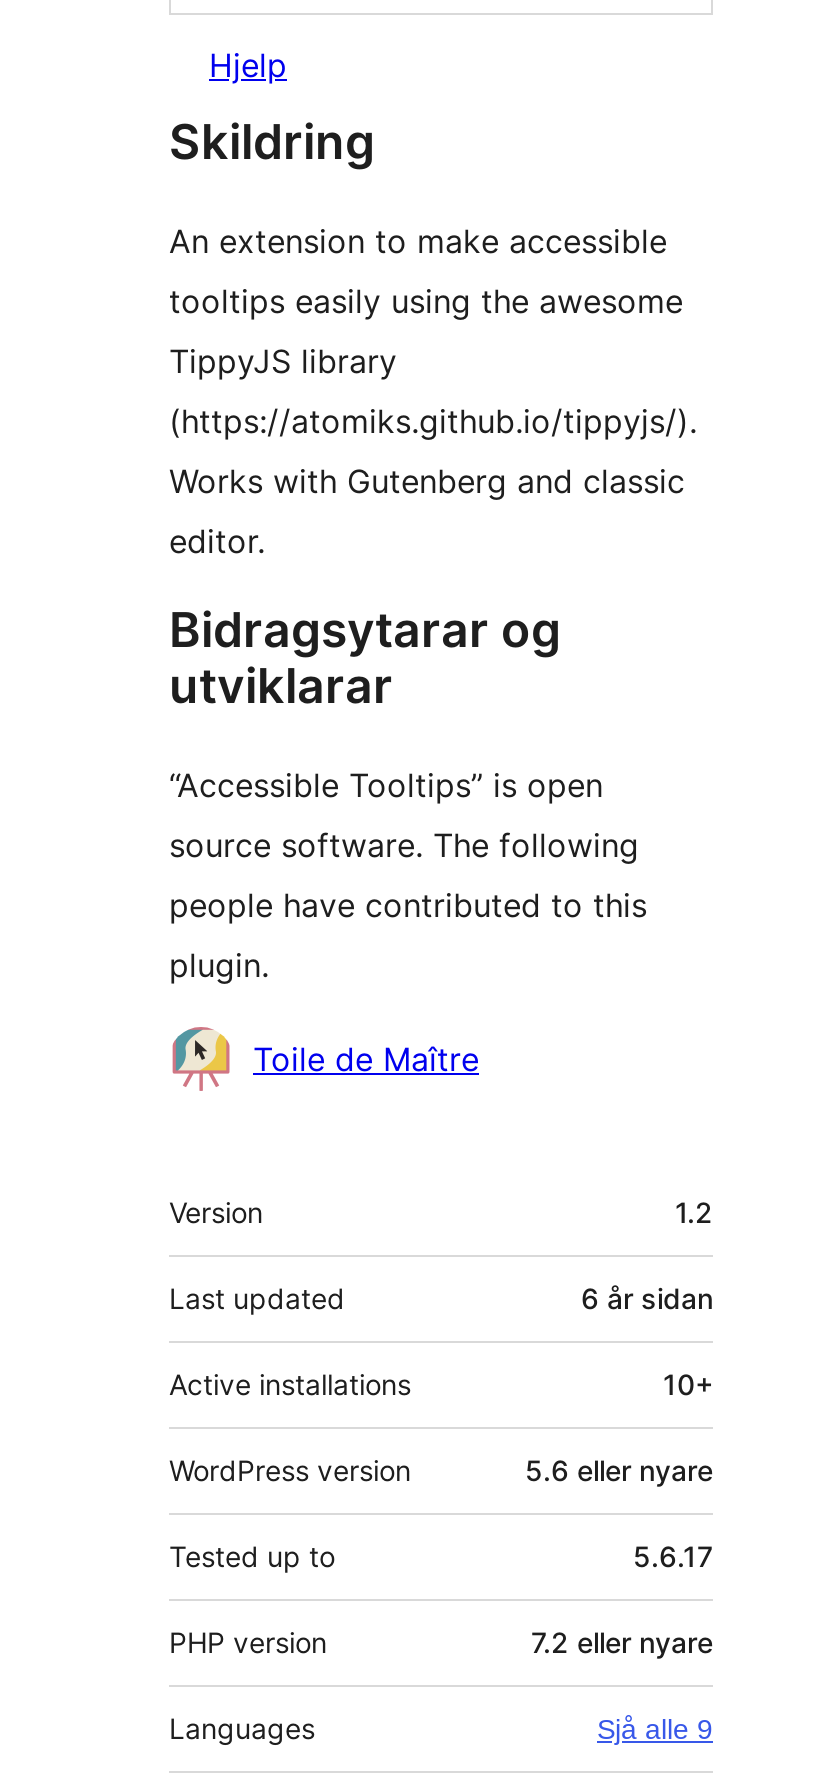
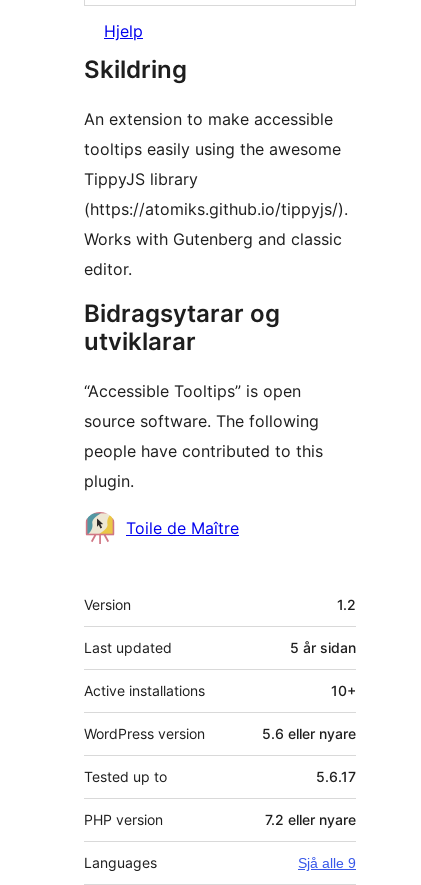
[581,1282,713,1316] 6 år sidan -> [290,639,356,656] 5 år sidan

